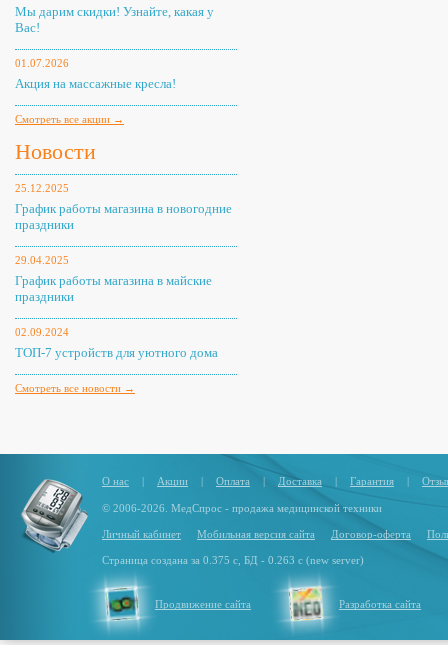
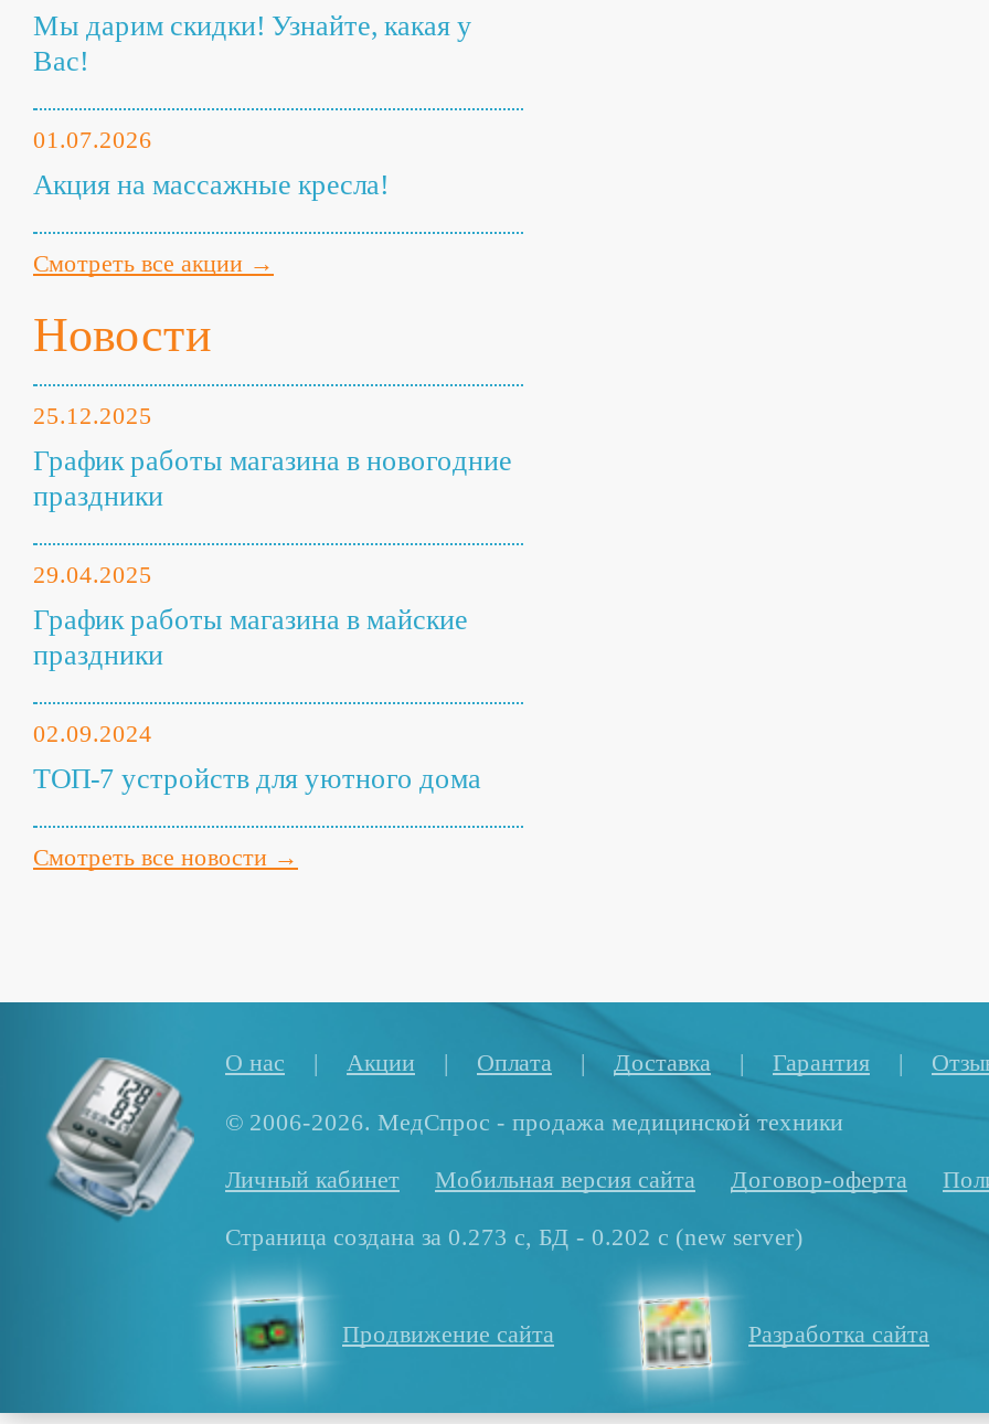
[102,554,364,566] Страница создана за 0.375 с, БД - 0.263 с (new server) -> [225,1223,804,1250] Страница создана за 0.273 с, БД - 0.202 с (new server)

